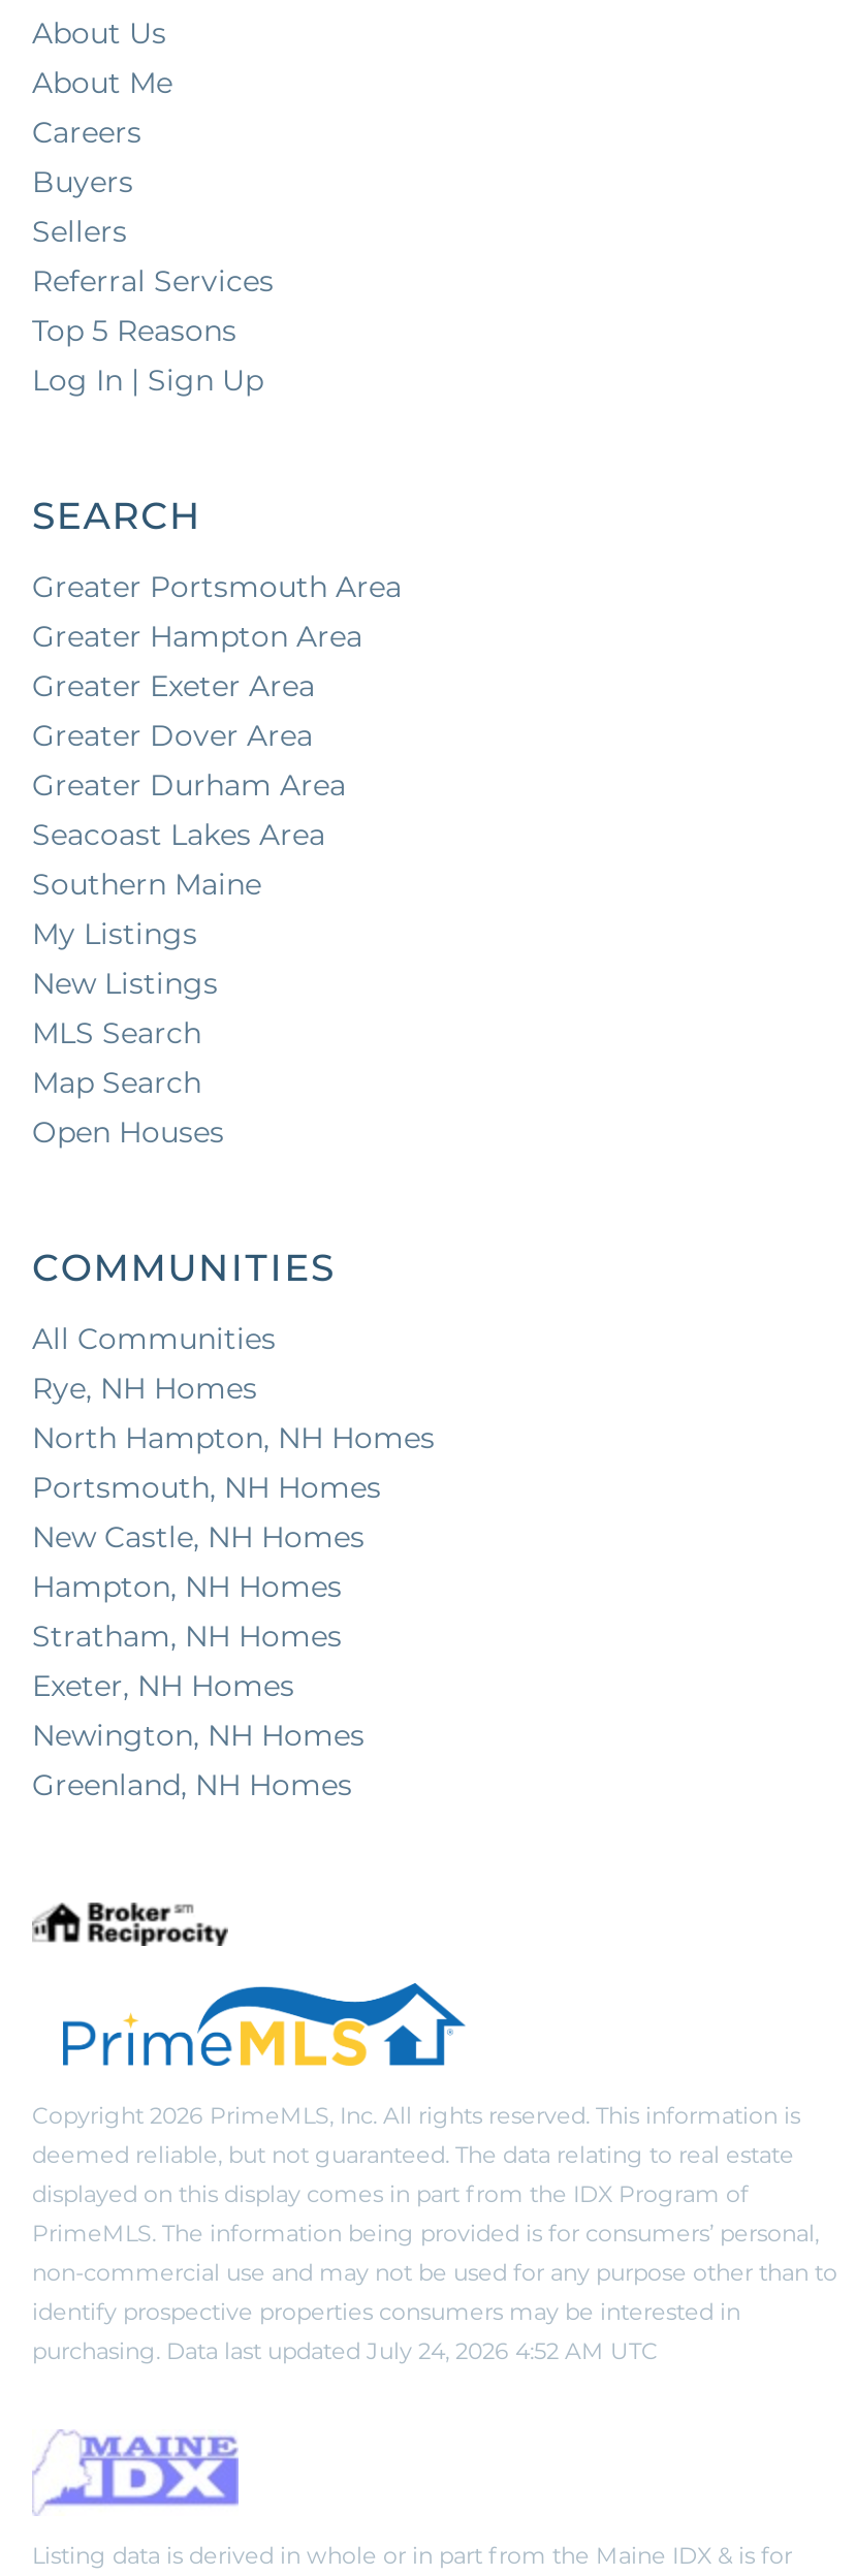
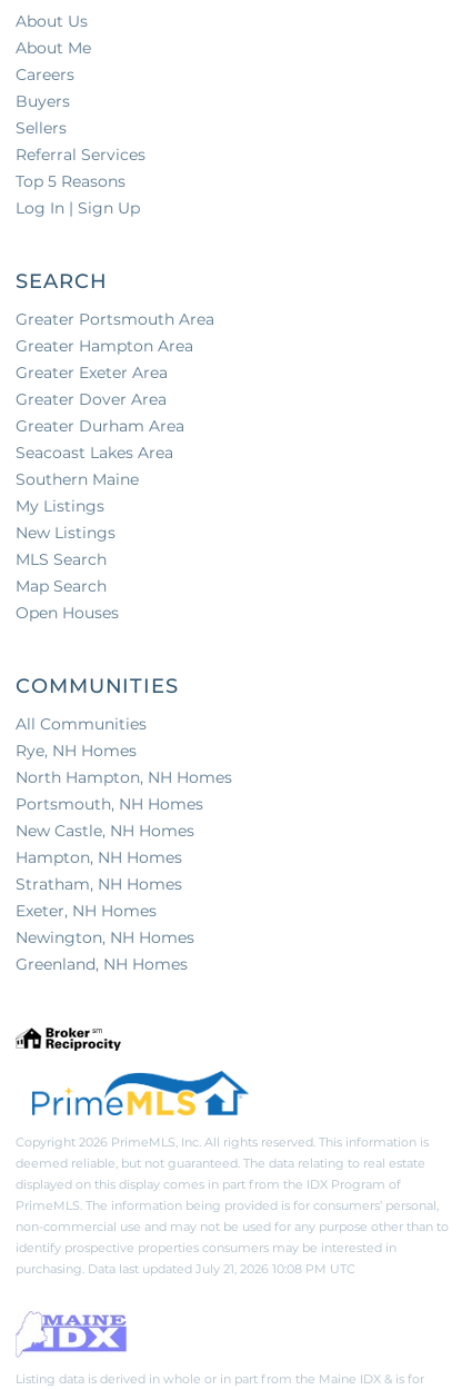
[32,2336,658,2365] purchasing. Data last updated July 24, 2026 4:52 AM UTC -> [16,1261,355,1277] purchasing. Data last updated July 21, 2026 10:08 PM UTC

